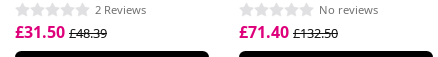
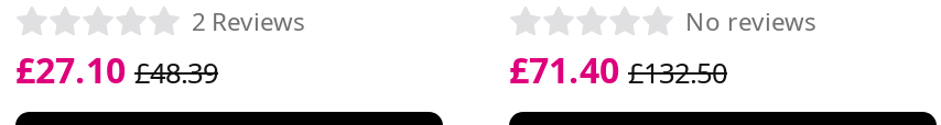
[15,21,107,43] £31.50 £48.39 -> [15,47,218,95] £27.10 £48.39

